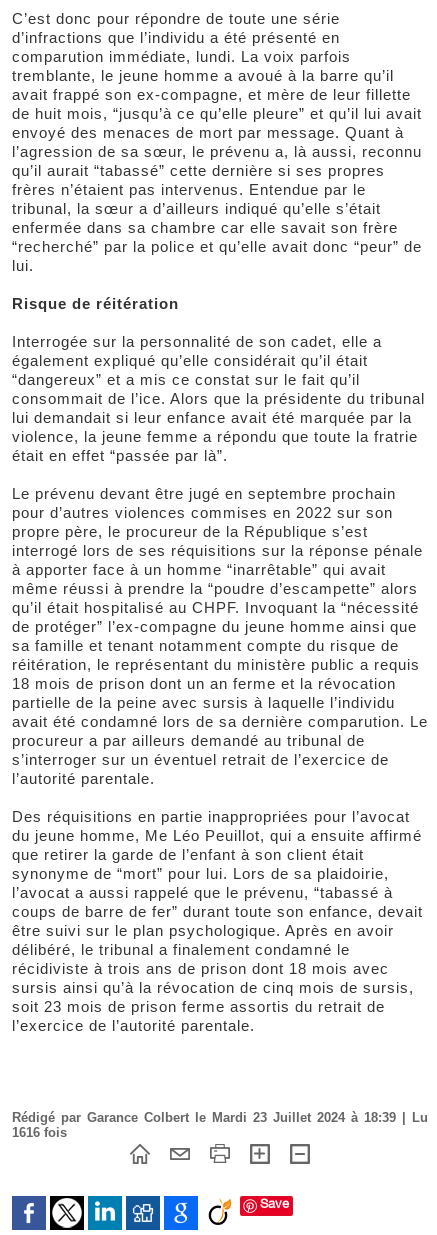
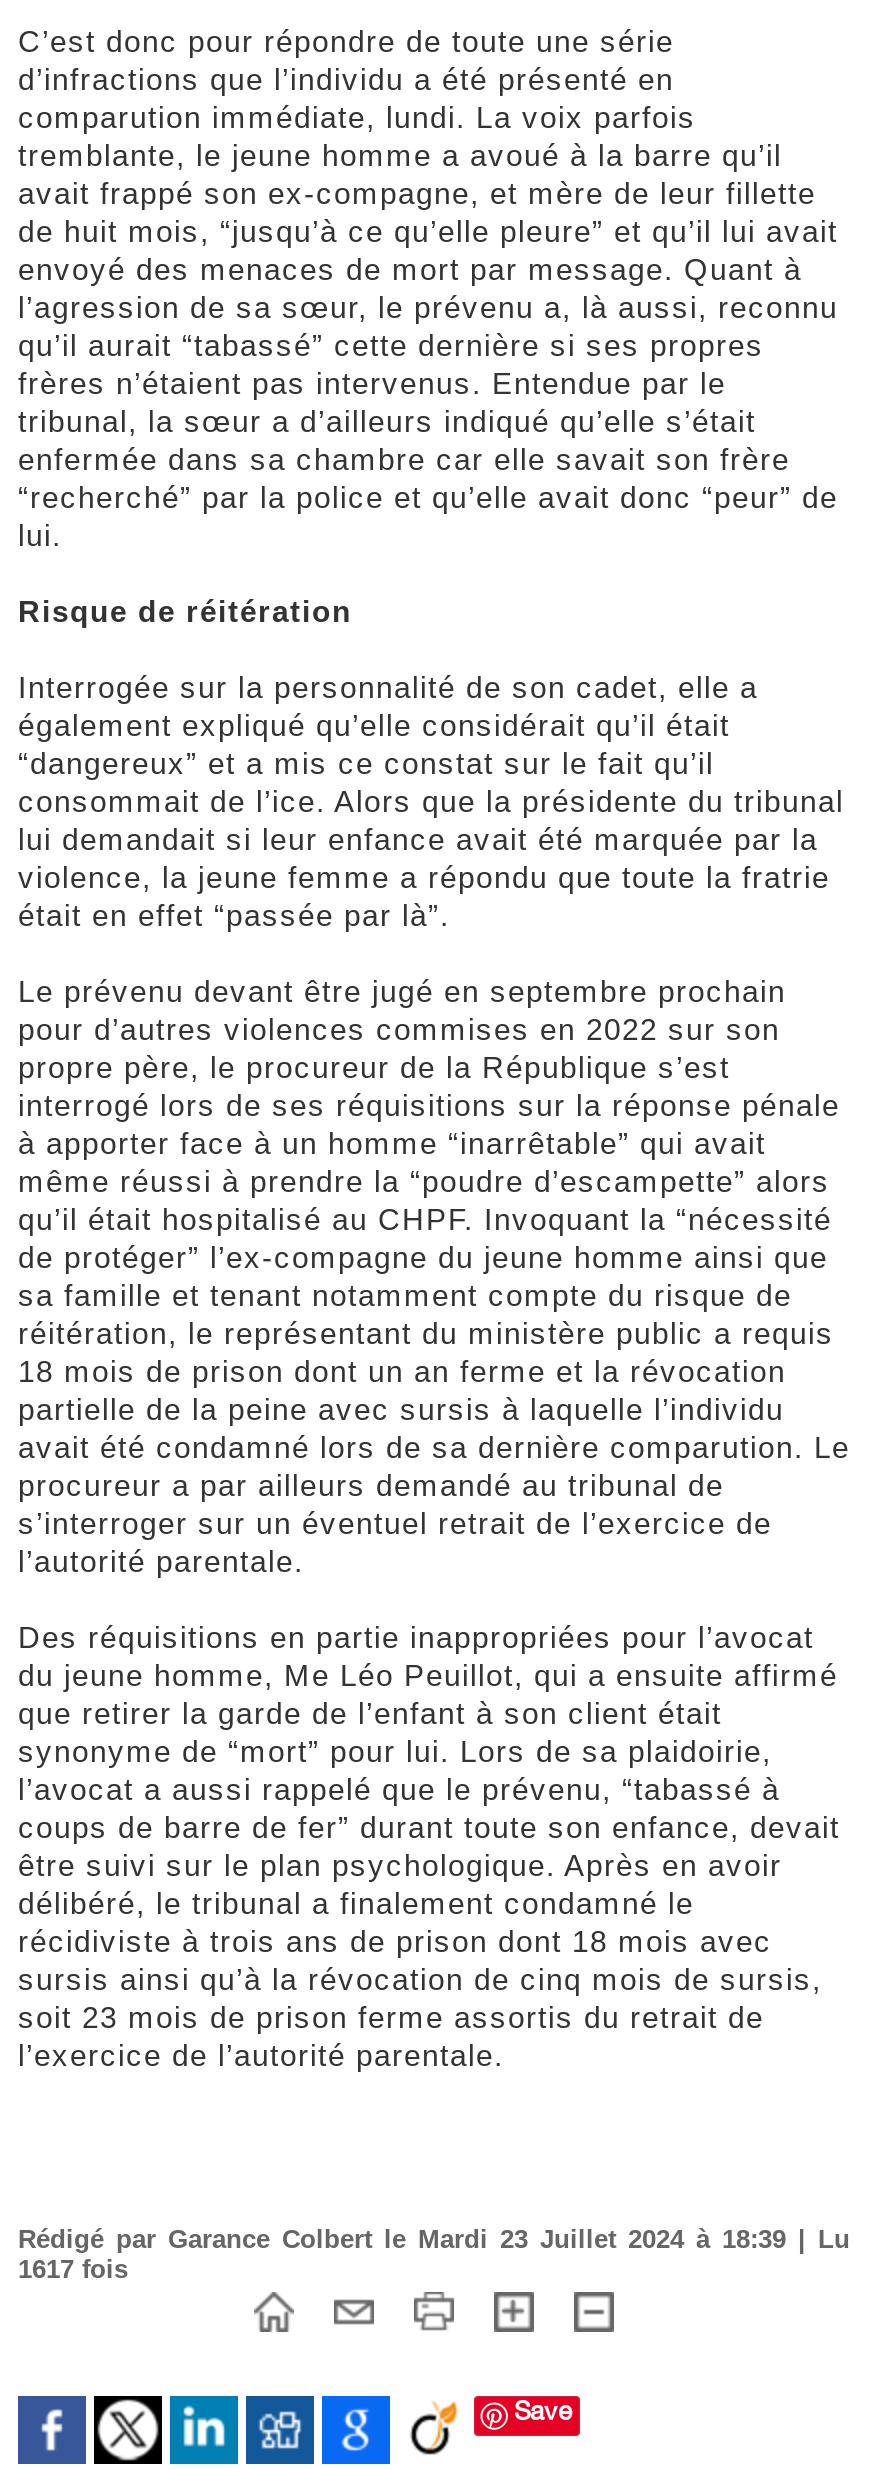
[12,1125,67,1140] 1616 fois -> [18,2254,128,2284] 1617 fois

